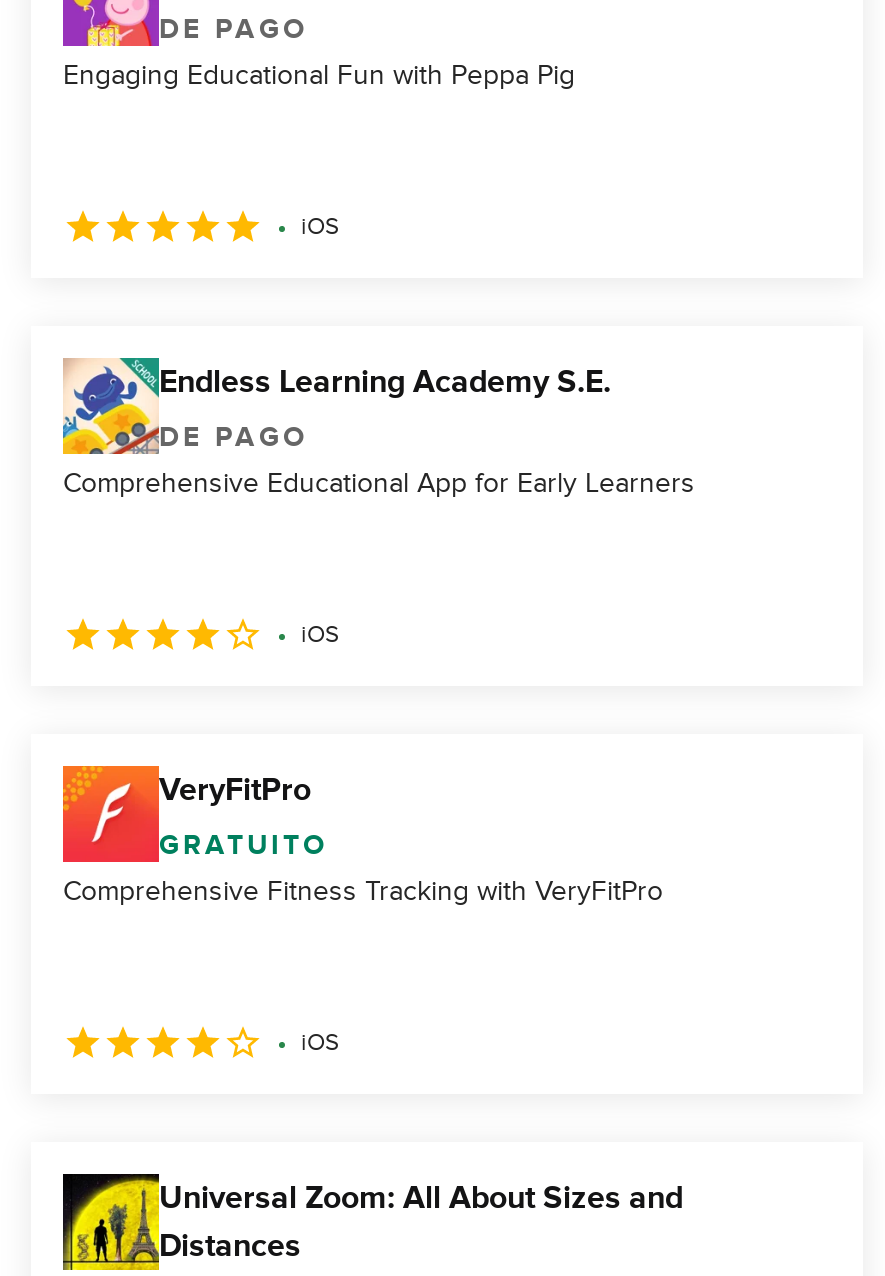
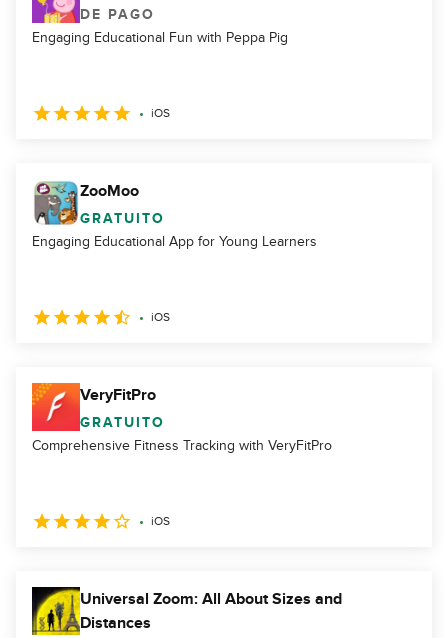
[61,356,695,500] [image] | Endless Learning Academy S.E. | DE PAGO | Comprehensive Educational App for Early Learners -> [32,179,317,250] [image] | ZooMoo | GRATUITO | Engaging Educational App for Young Learners

